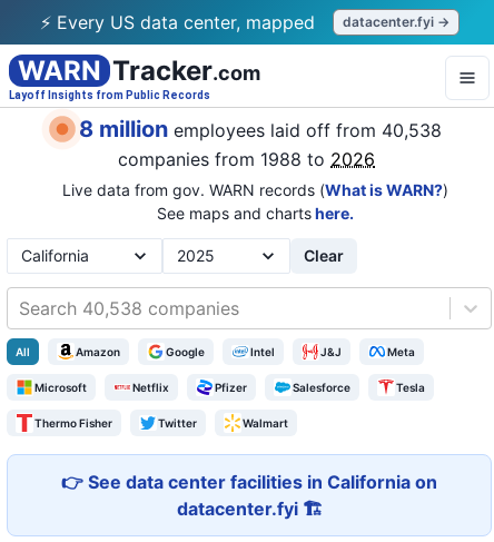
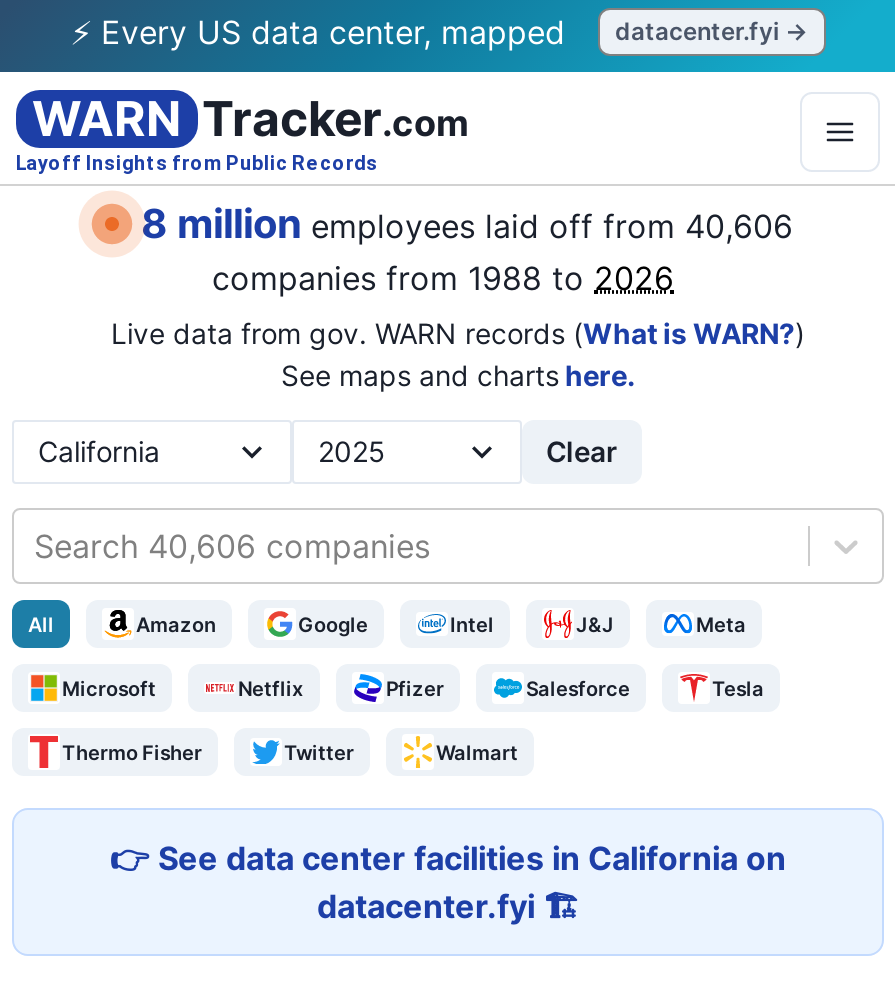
[78,116,441,142] 8 million employees laid off from 40,538 -> [141,200,793,248] 8 million employees laid off from 40,606
[19,297,239,319] Search 40,538 companies -> [34,526,430,566] Search 40,606 companies

